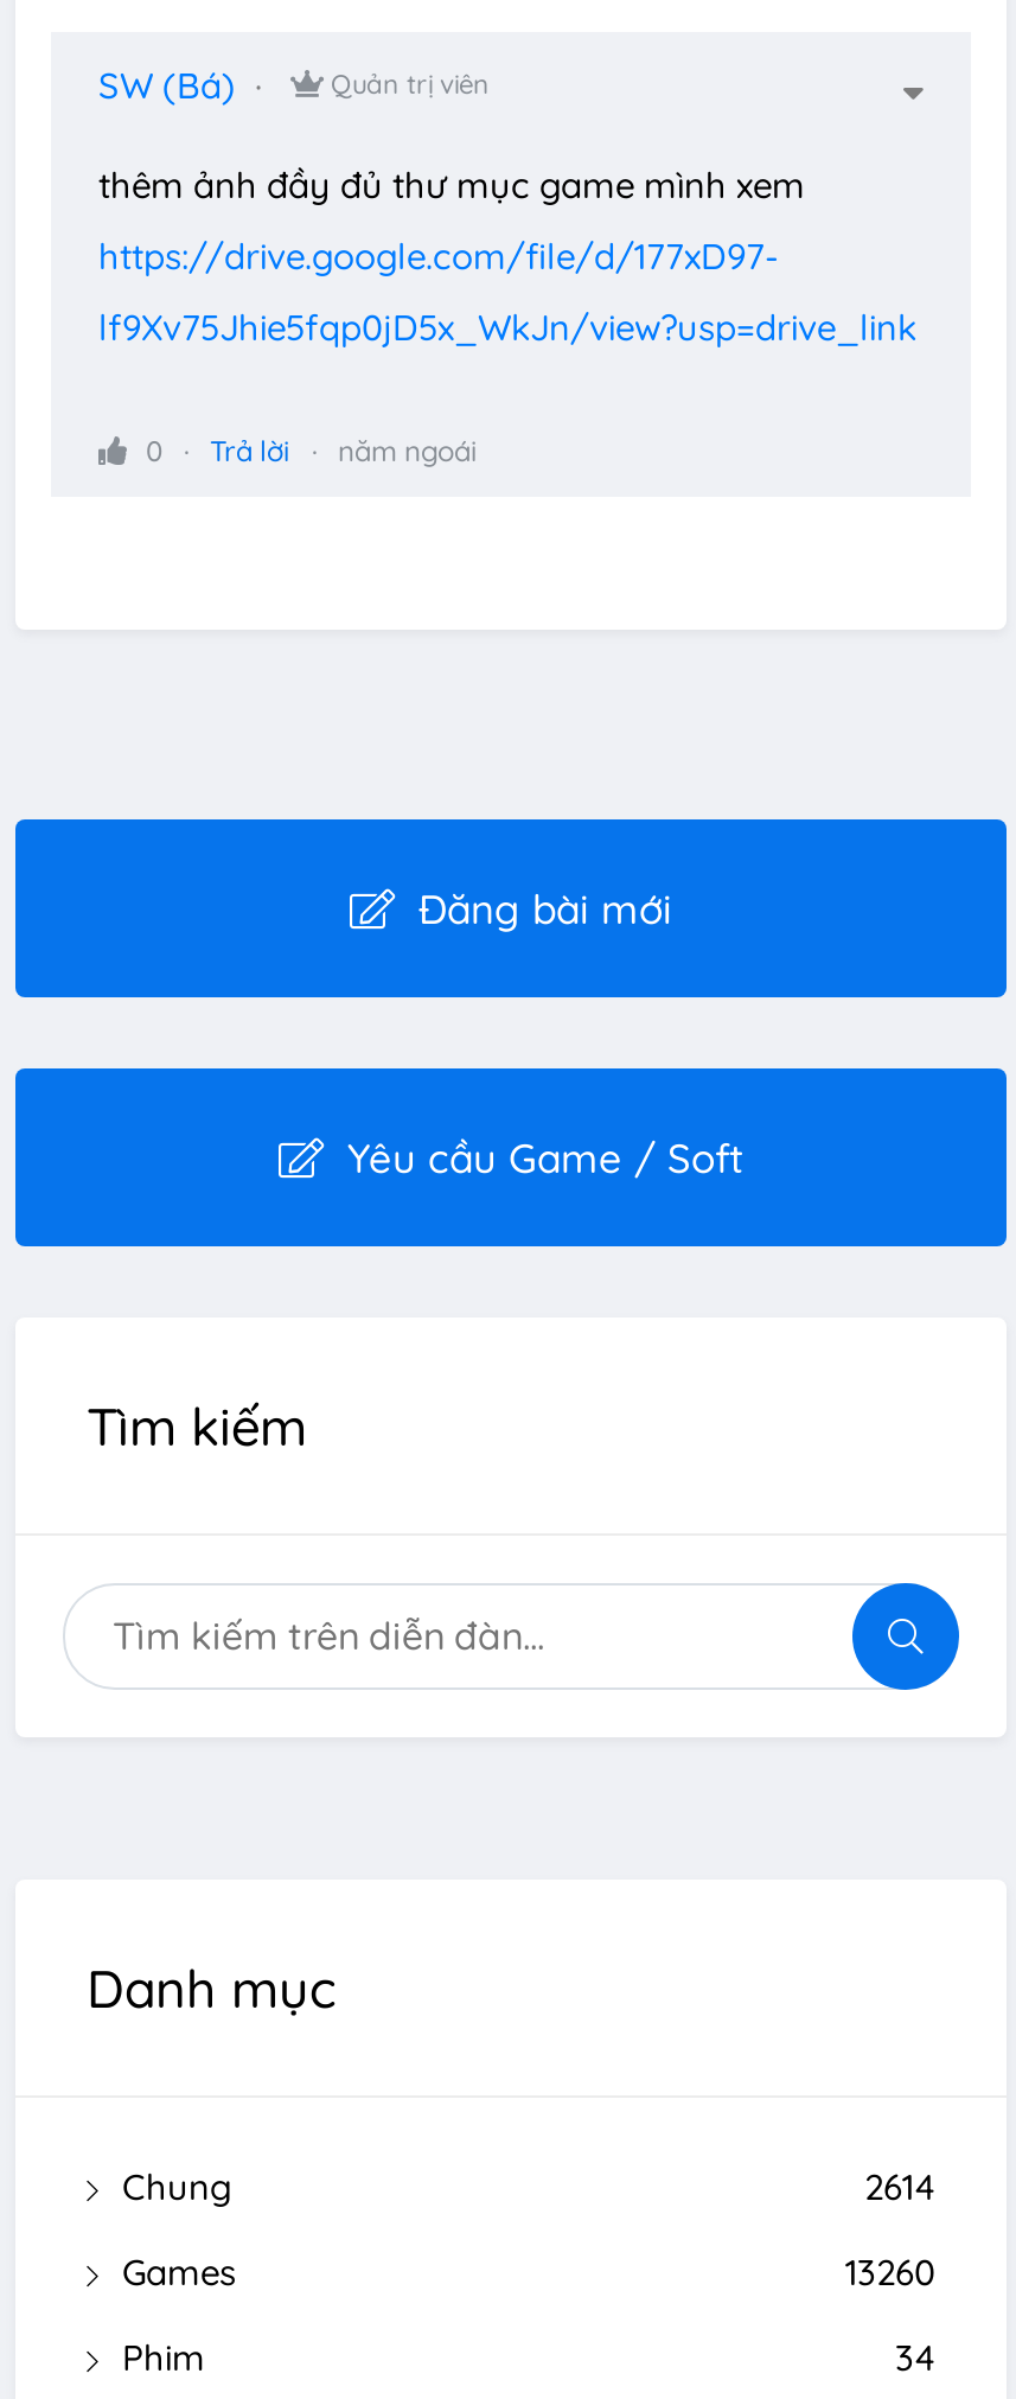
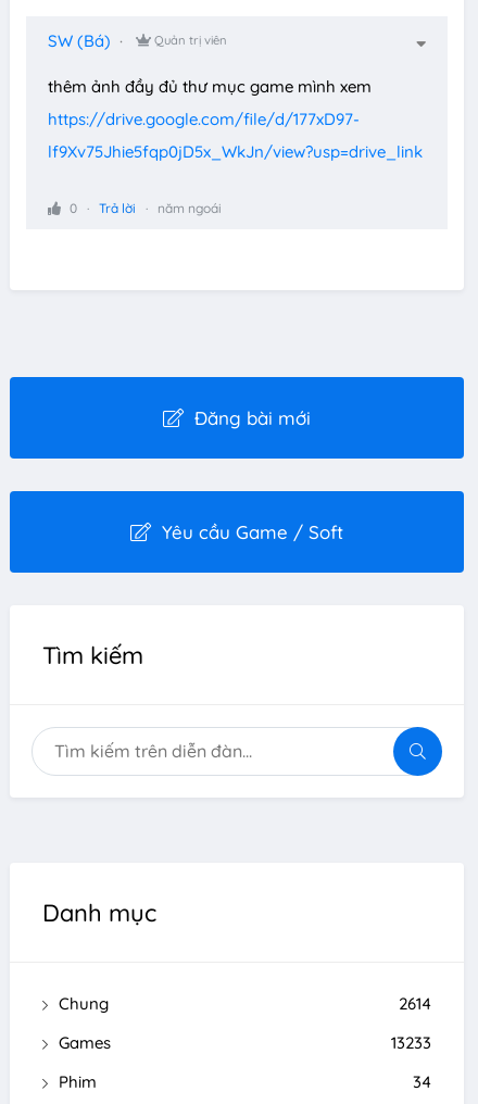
[845,2250,935,2295] 13260 -> [391,1032,431,1053] 13233

